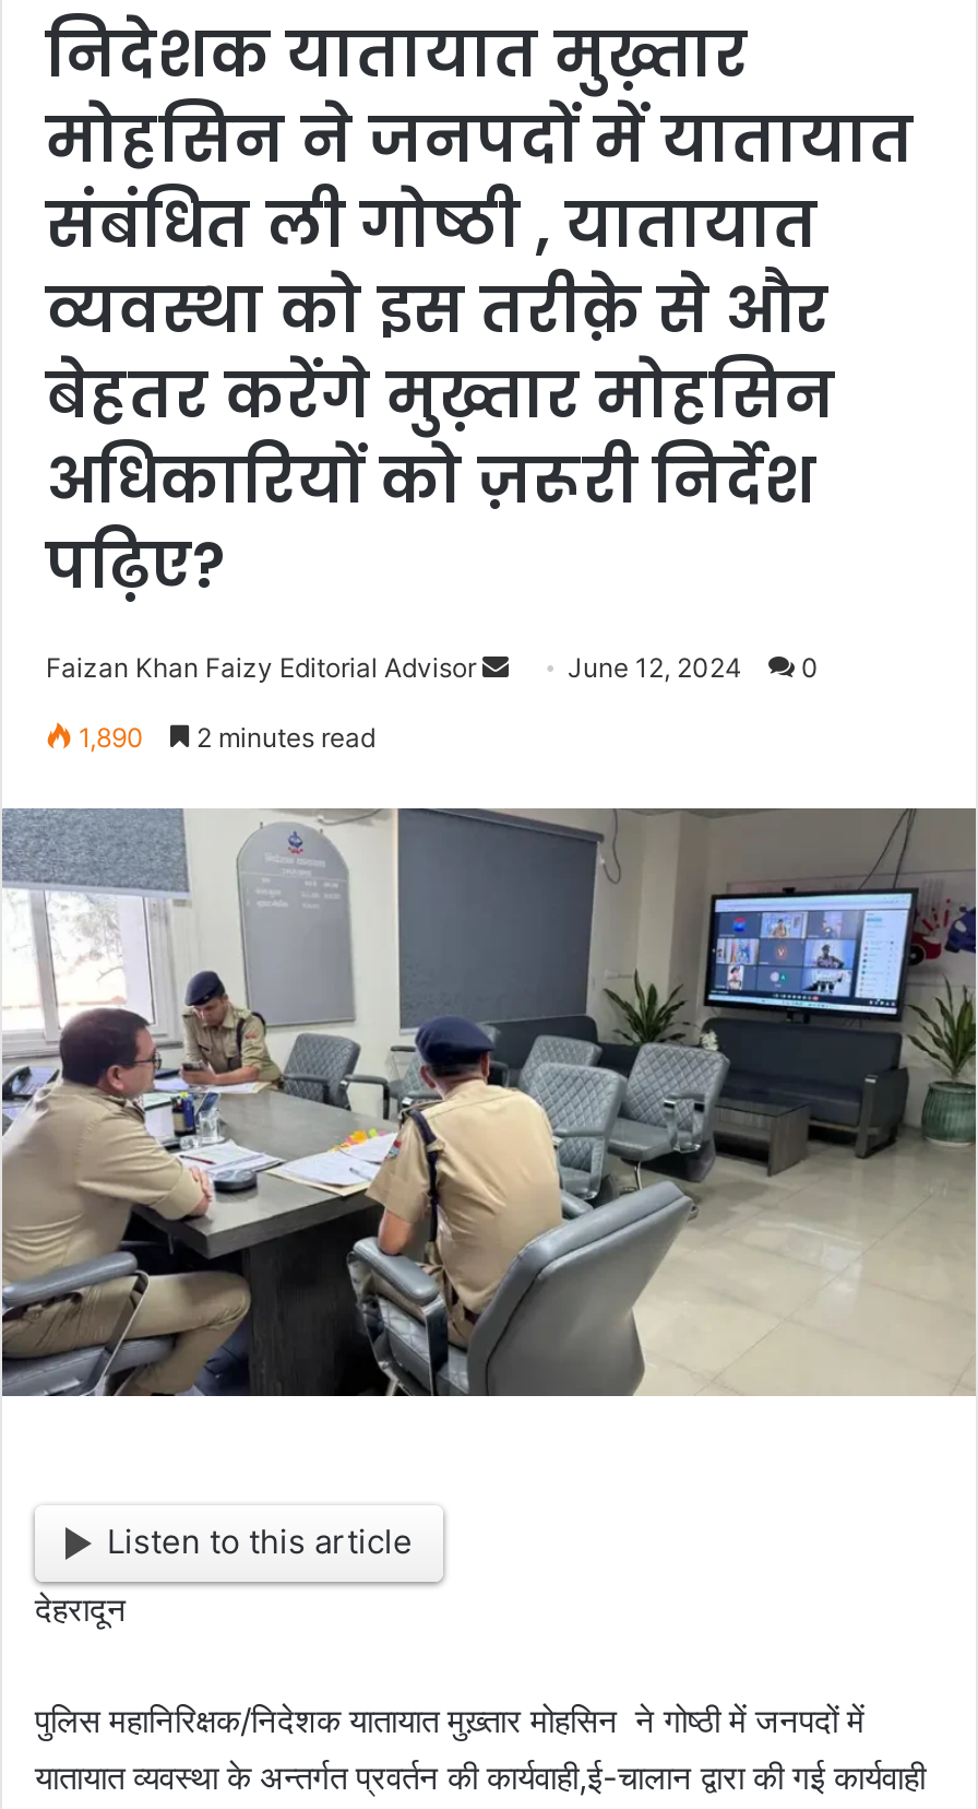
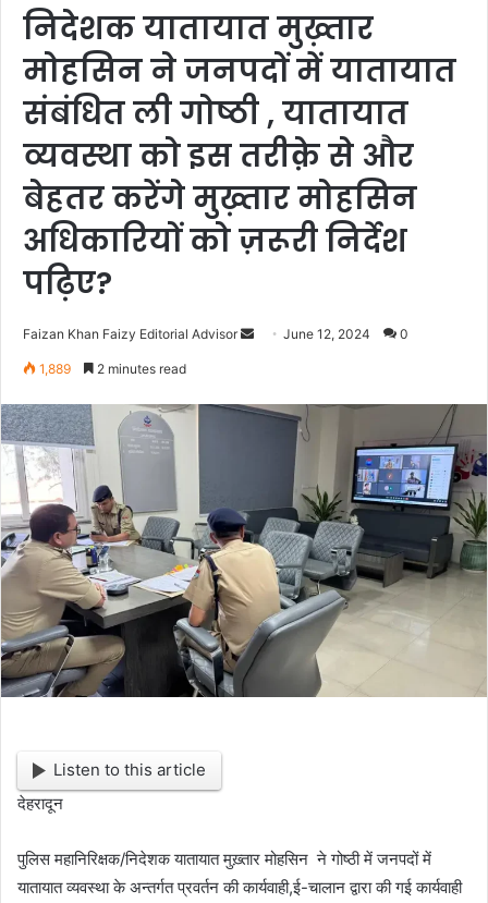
[72,721,375,754] 1,890 2 minutes read -> [36,361,186,377] 1,889 2 minutes read

